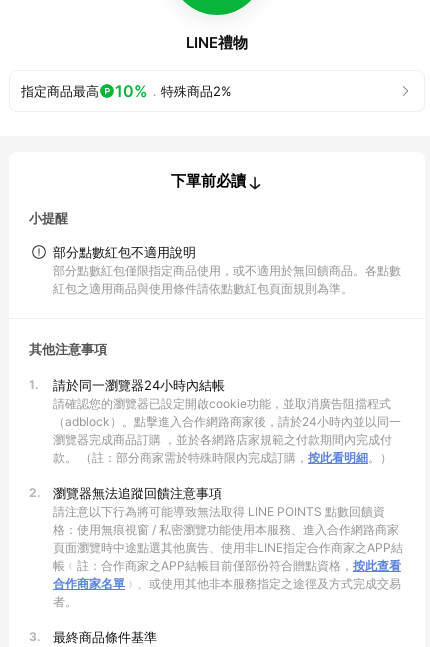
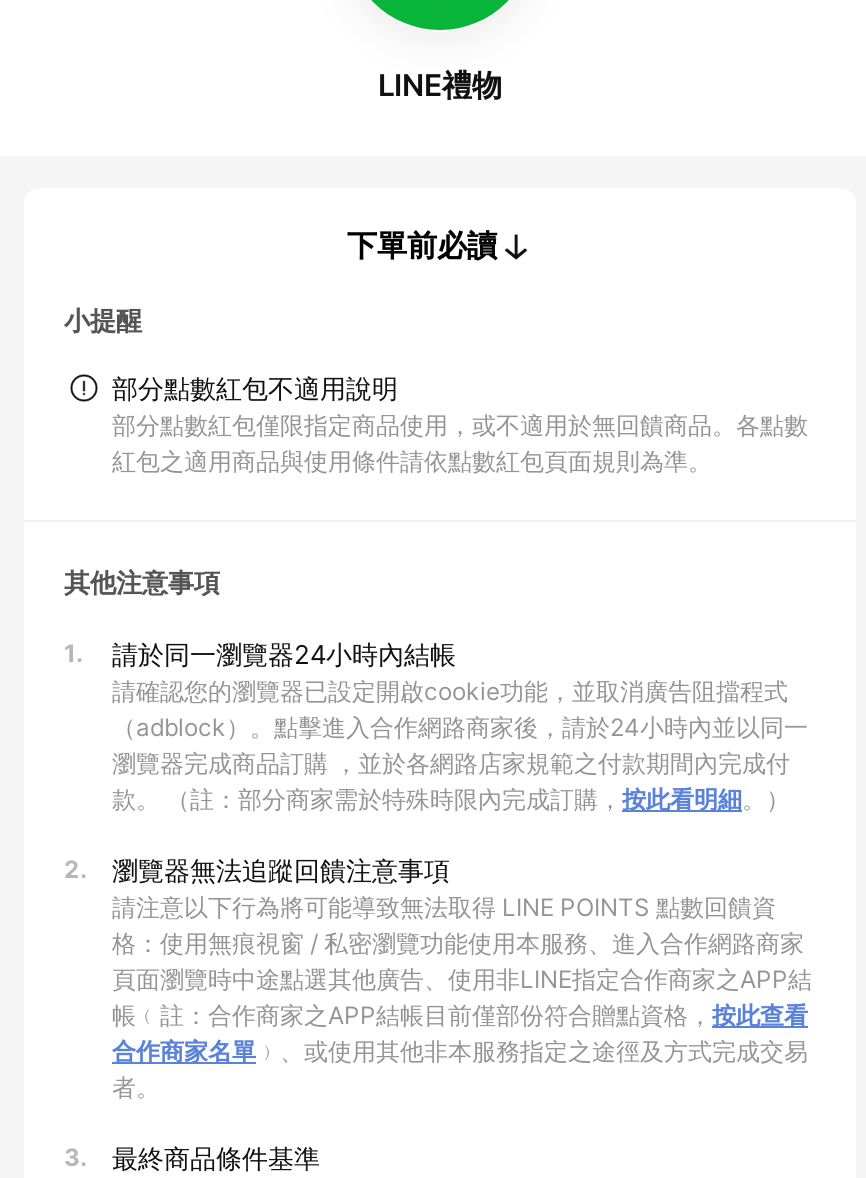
[21,81,232,101] 指定商品最高 | 10%．特殊商品2% -> none

